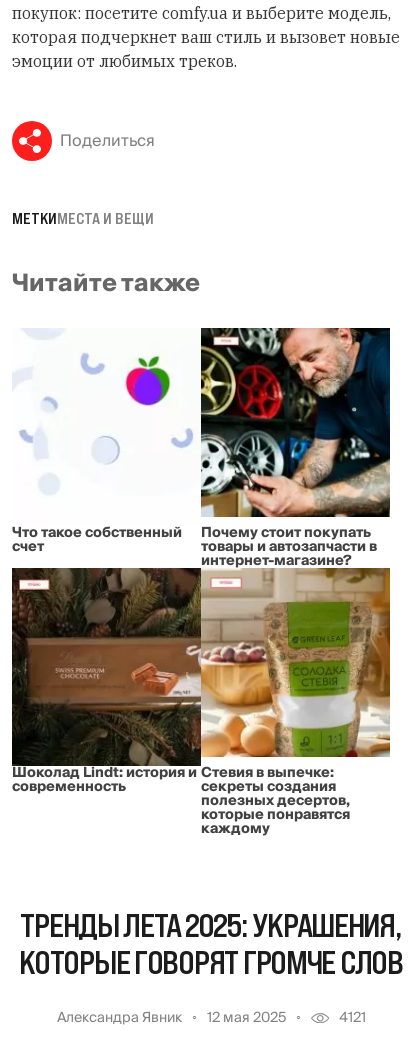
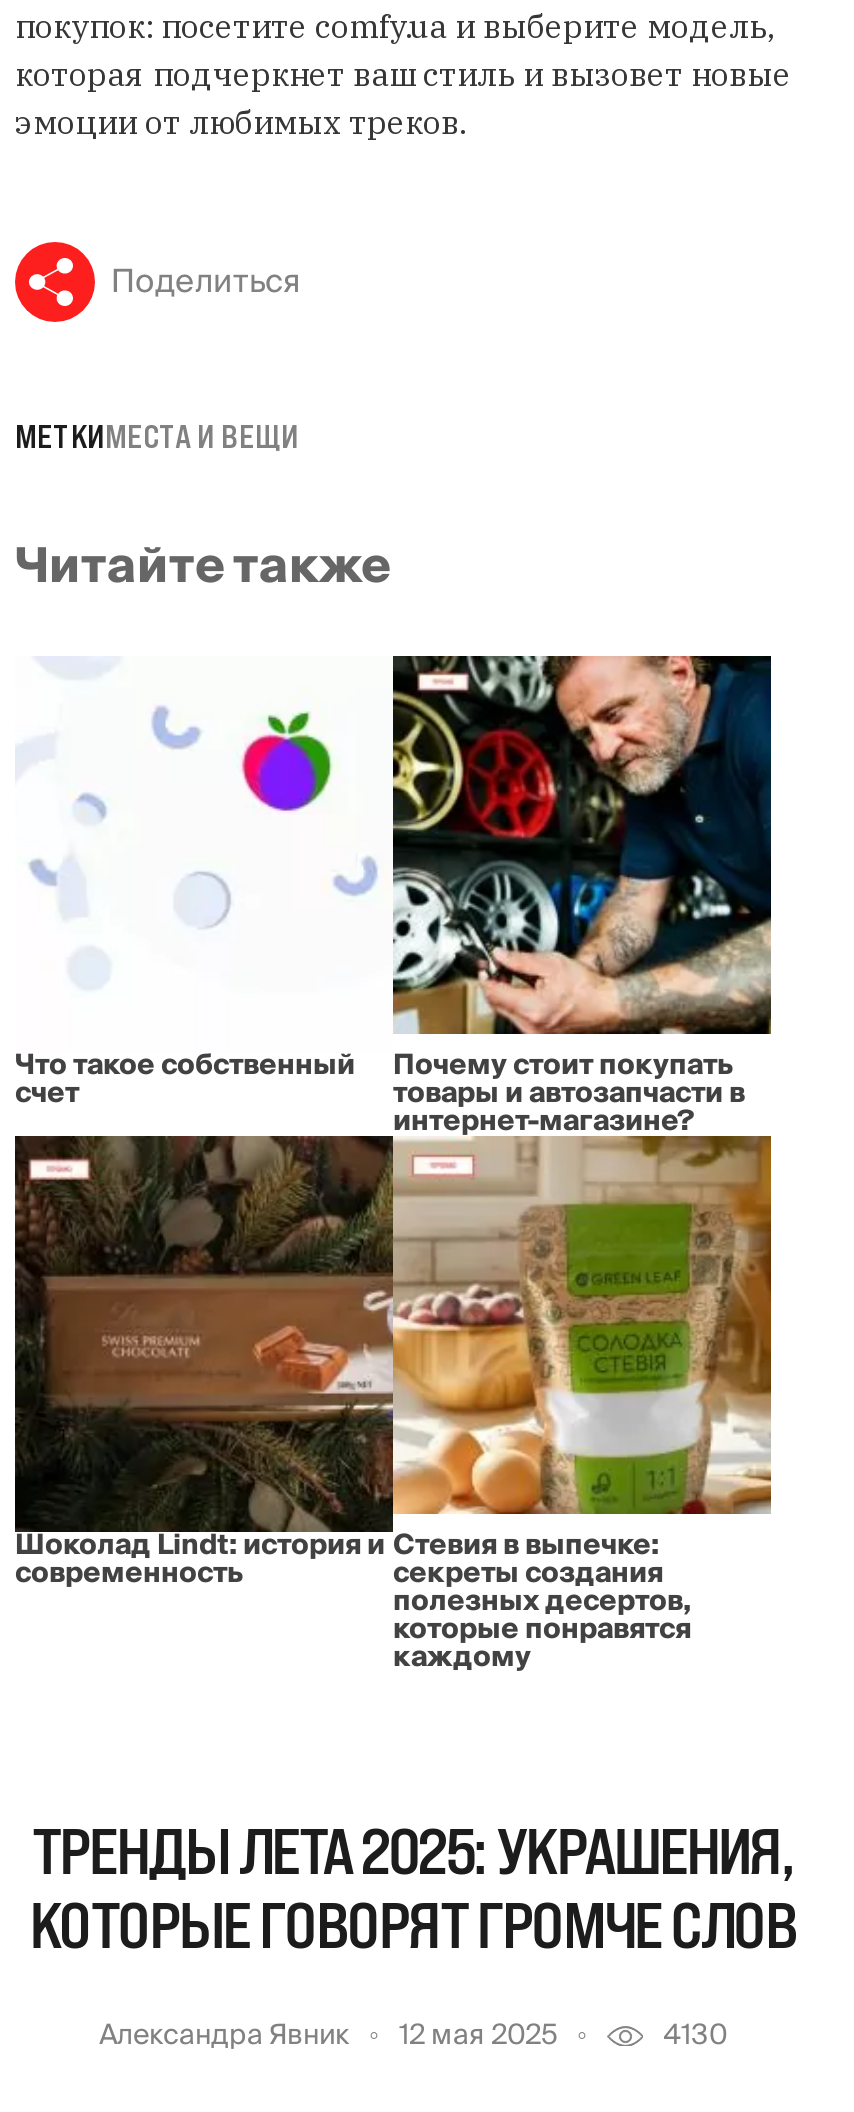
[338,1006,365,1030] 4121 -> [663,2012,727,2060] 4130

